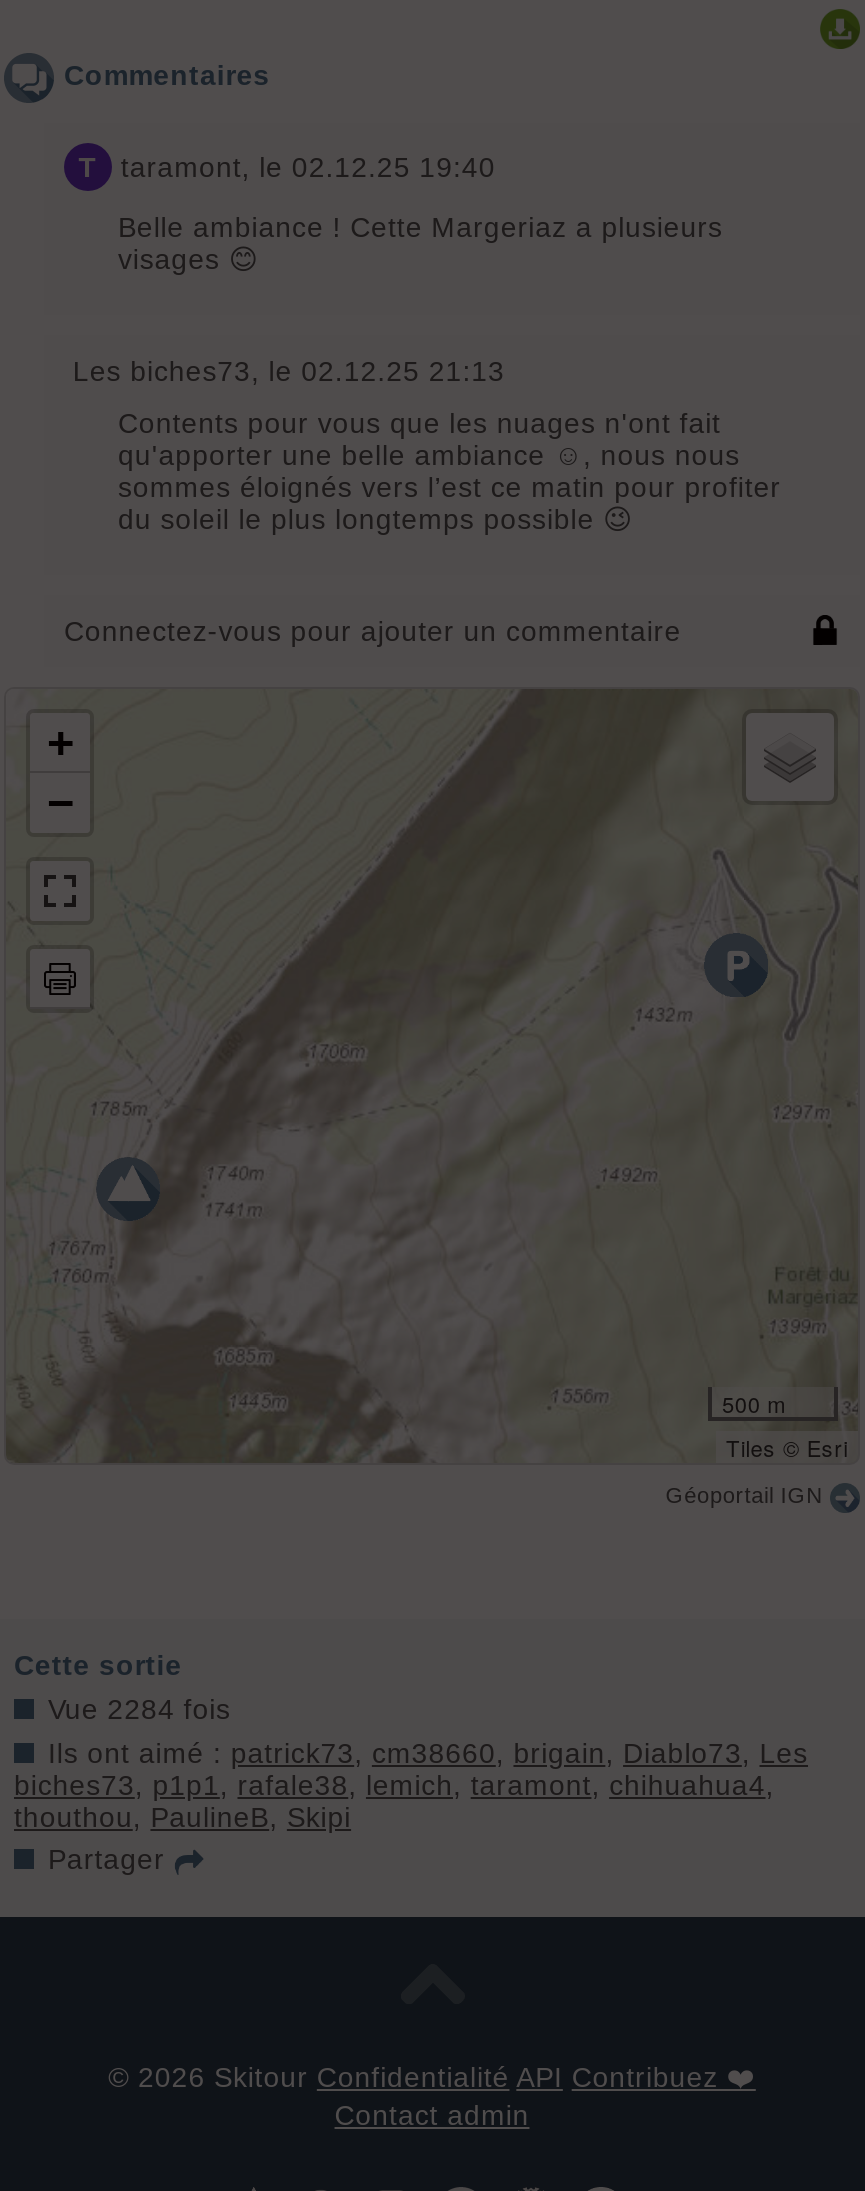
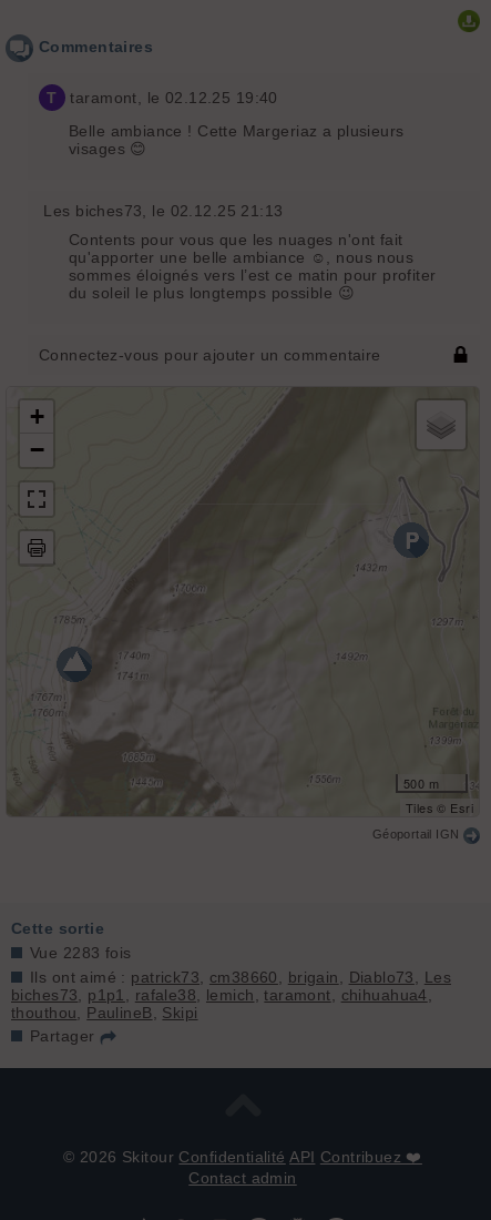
[48,1693,231,1725] Vue 2284 fois -> [30,944,131,961] Vue 2283 fois

